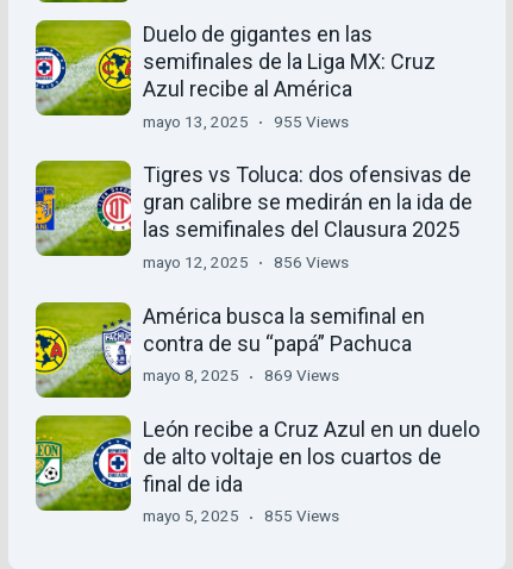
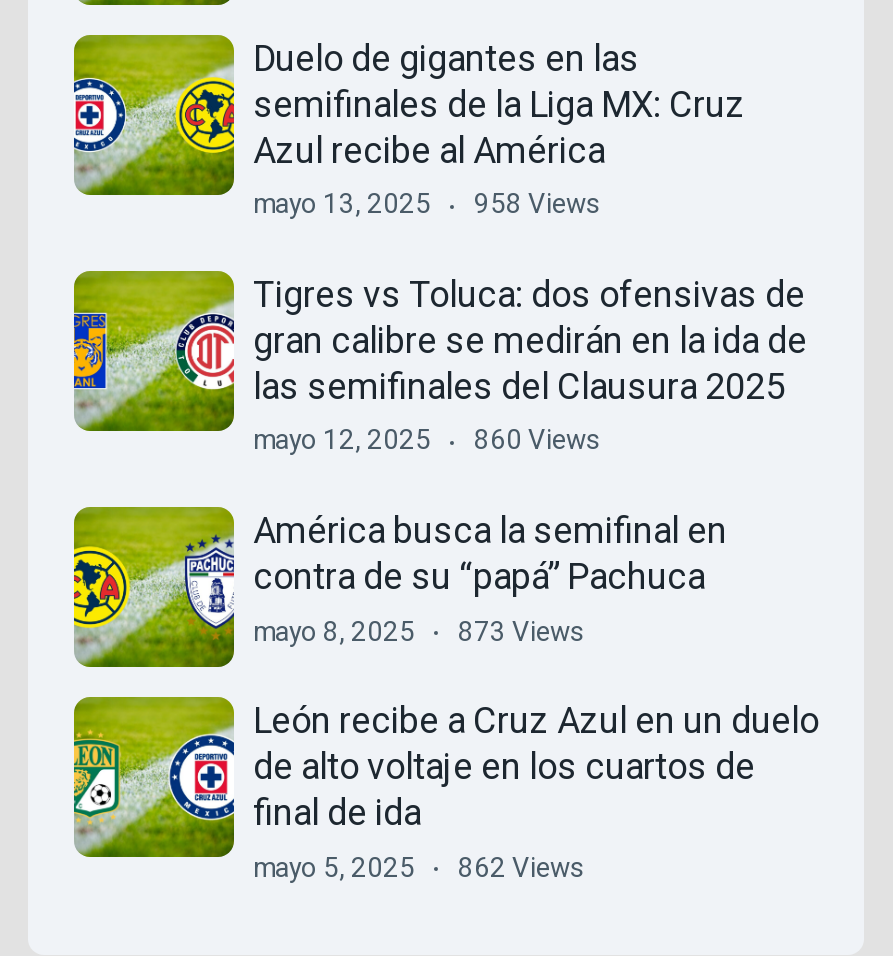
[142,112,349,131] mayo 13, 2025 955 Views -> [253,188,600,220] mayo 13, 2025 958 Views
[142,252,349,271] mayo 12, 2025 856 Views -> [253,424,600,456] mayo 12, 2025 860 Views
[142,366,339,385] mayo 8, 2025 869 Views -> [253,614,584,646] mayo 8, 2025 873 Views
[142,506,339,525] mayo 5, 2025 855 Views -> [253,851,584,883] mayo 5, 2025 862 Views

